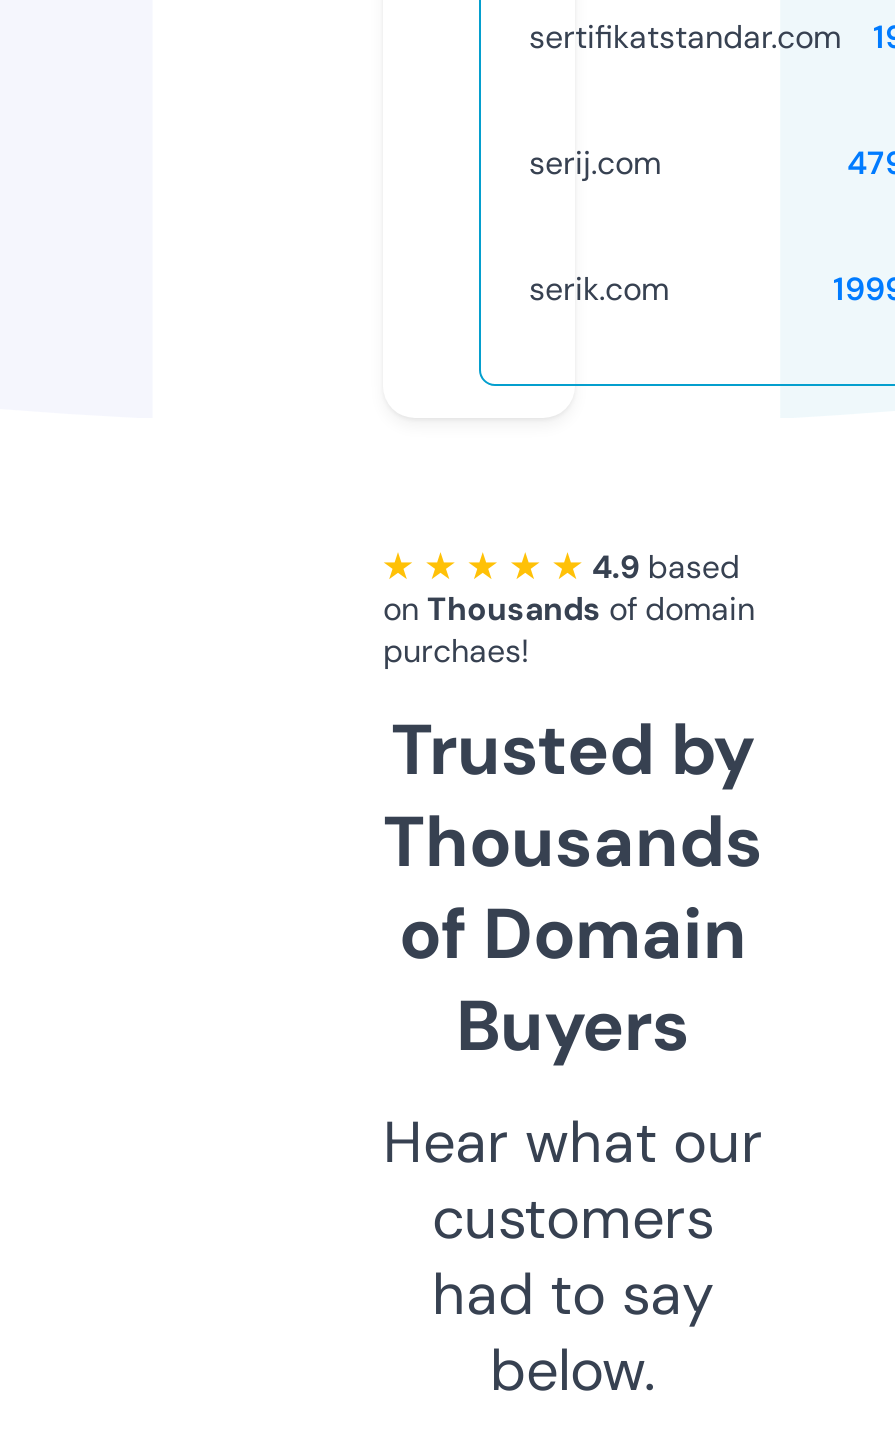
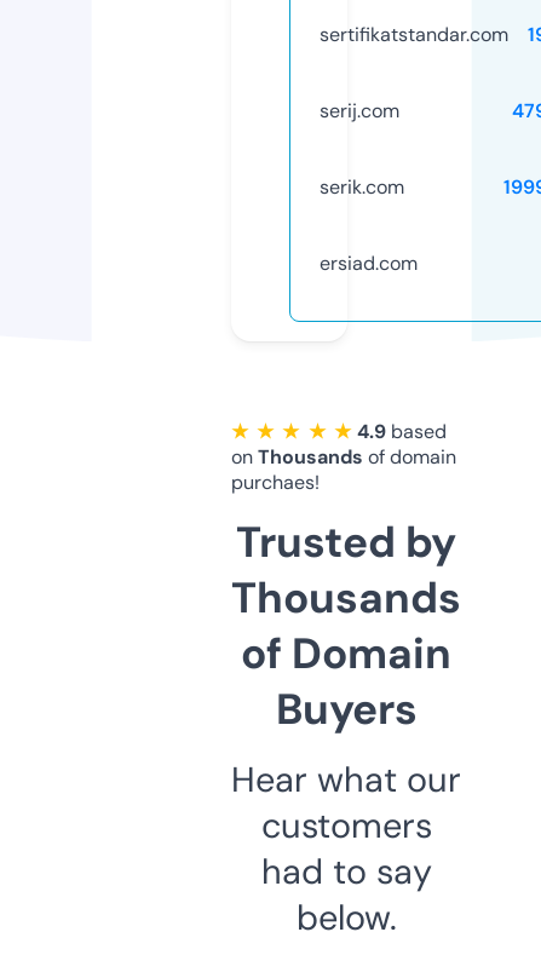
none -> [320,250,418,276] ersiad.com

